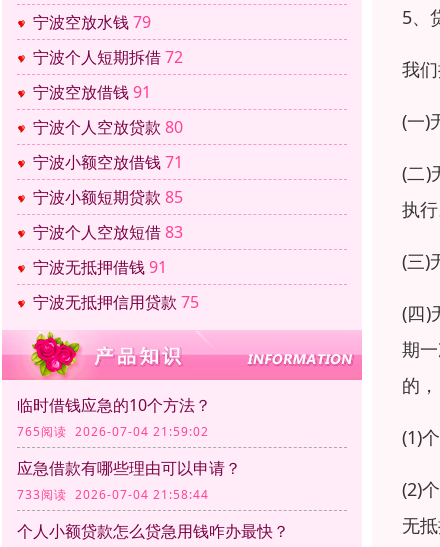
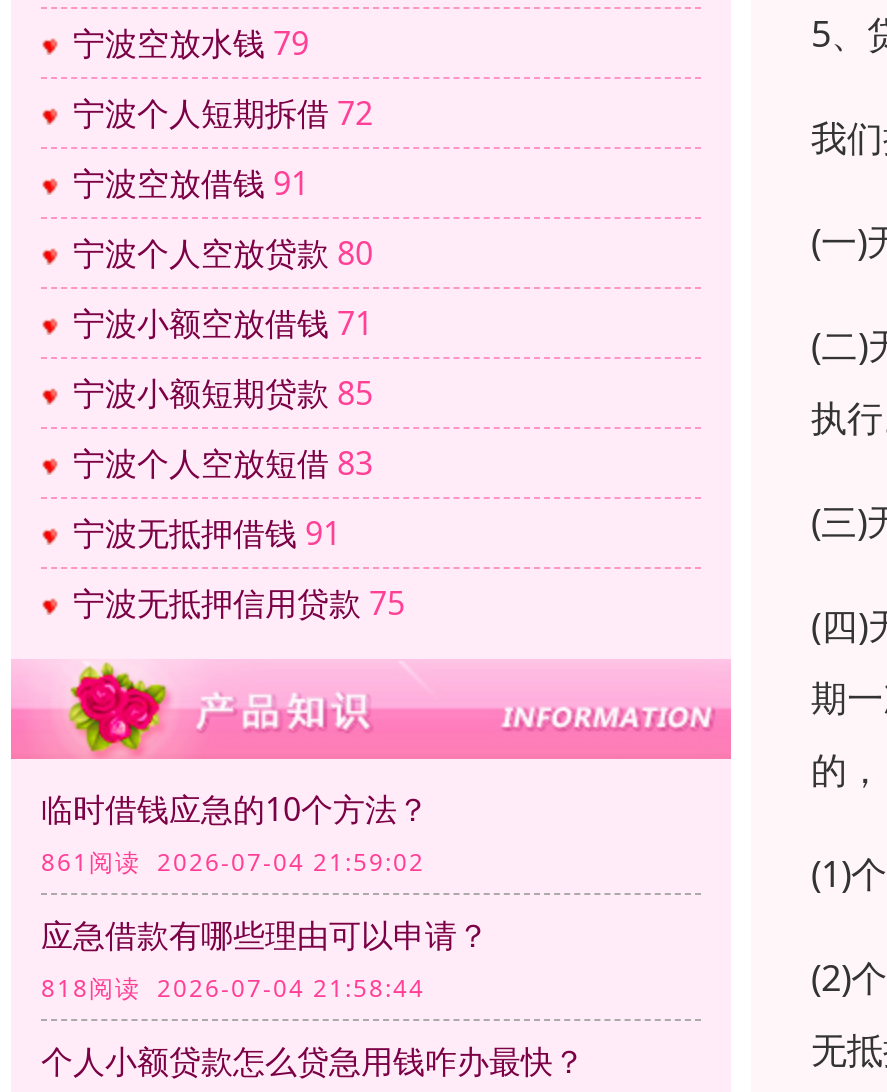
[17,423,209,440] 765阅读 2026-07-04 21:59:02 -> [41,845,425,879] 861阅读 2026-07-04 21:59:02
[17,486,209,503] 733阅读 2026-07-04 21:58:44 -> [41,971,425,1005] 818阅读 2026-07-04 21:58:44

